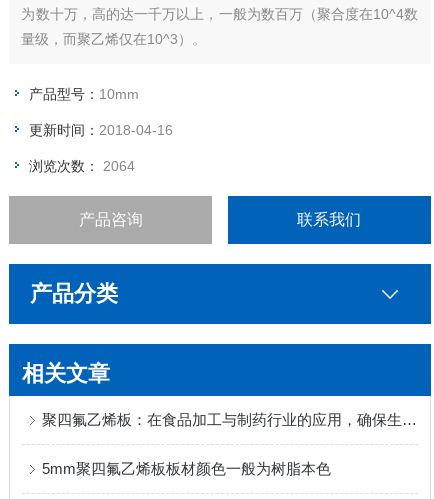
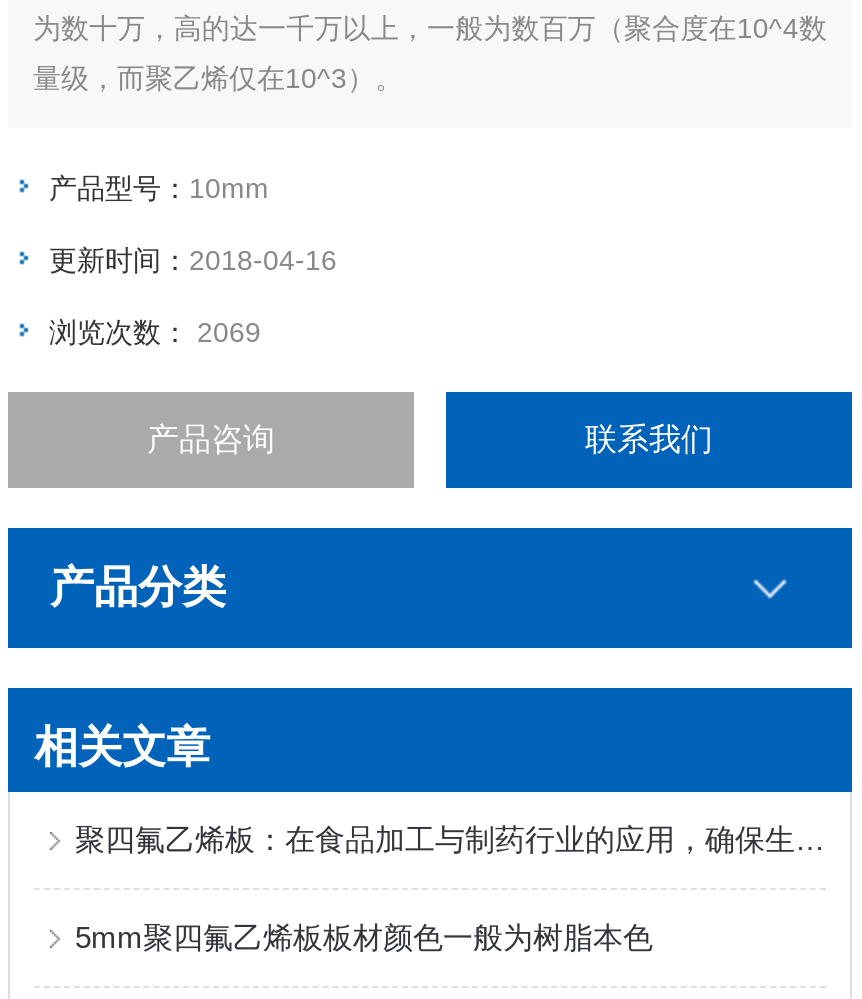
[29,158,135,174] 浏览次数：2064 -> [49,316,261,348] 浏览次数：2069

